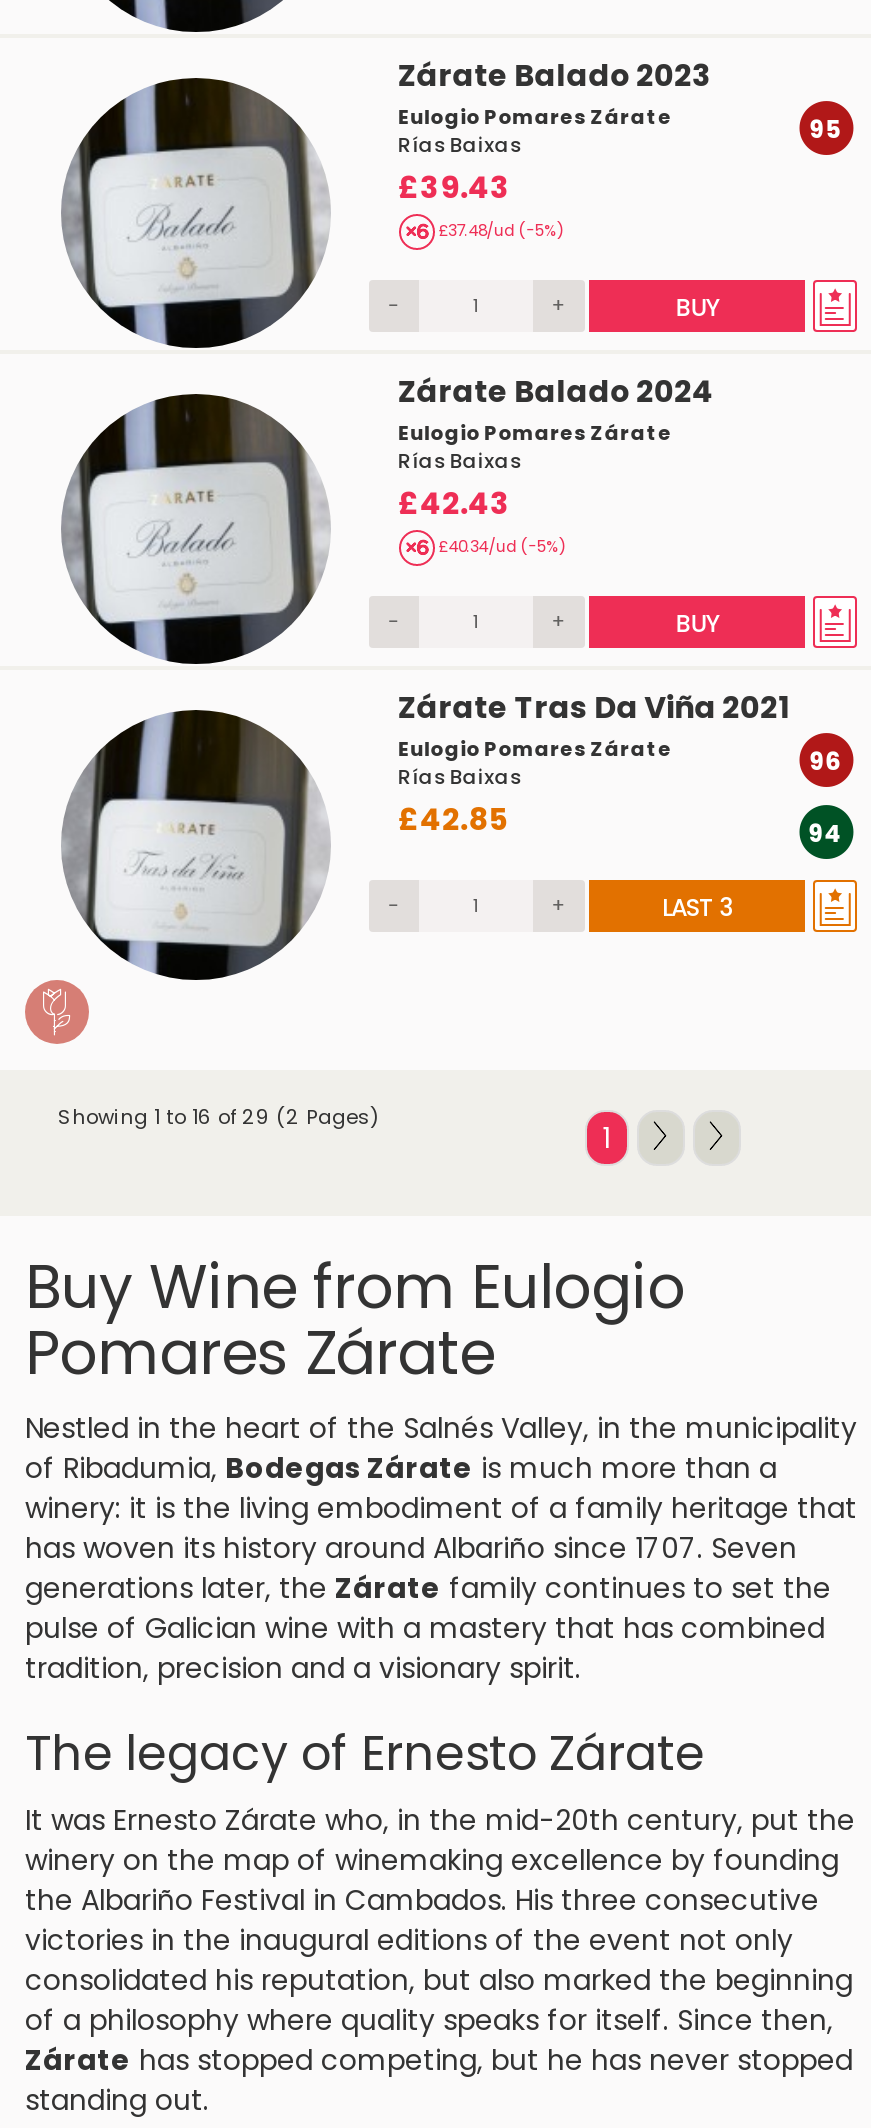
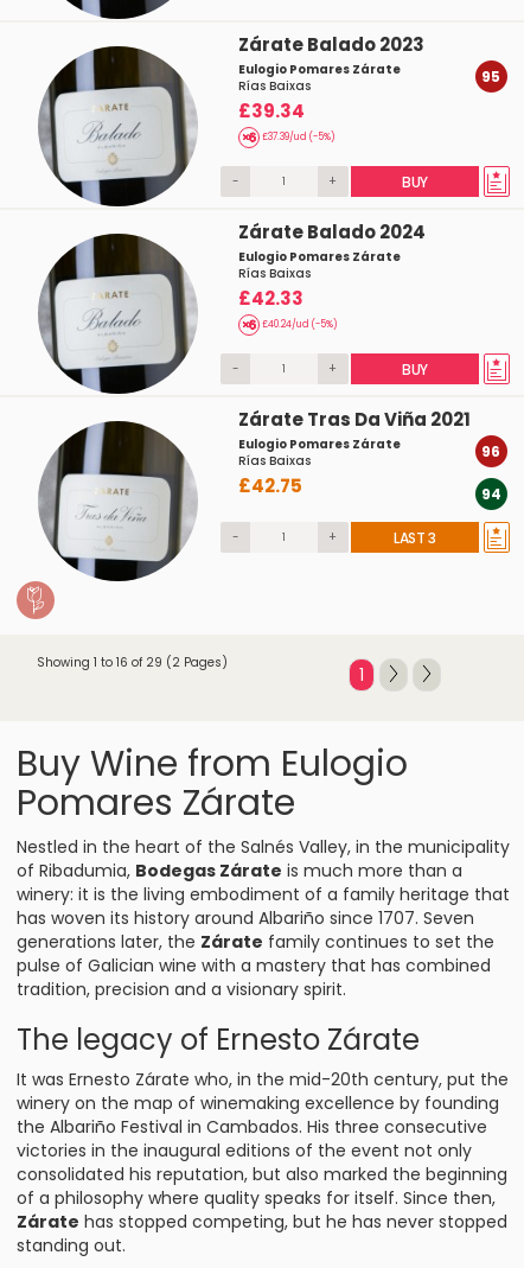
[398,166,564,242] £39.43 | £37.48/ud (-5%) -> [238,98,335,144] £39.34 | £37.39/ud (-5%)
[398,482,566,558] £42.43 | £40.34/ud (-5%) -> [238,286,338,331] £42.33 | £40.24/ud (-5%)
[398,798,508,840] £42.85 -> [238,473,302,498] £42.75

